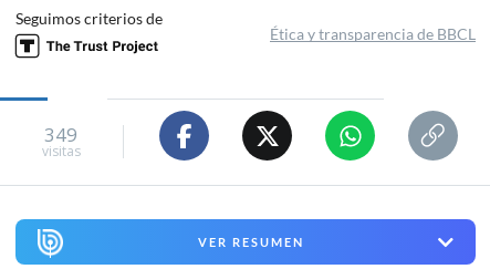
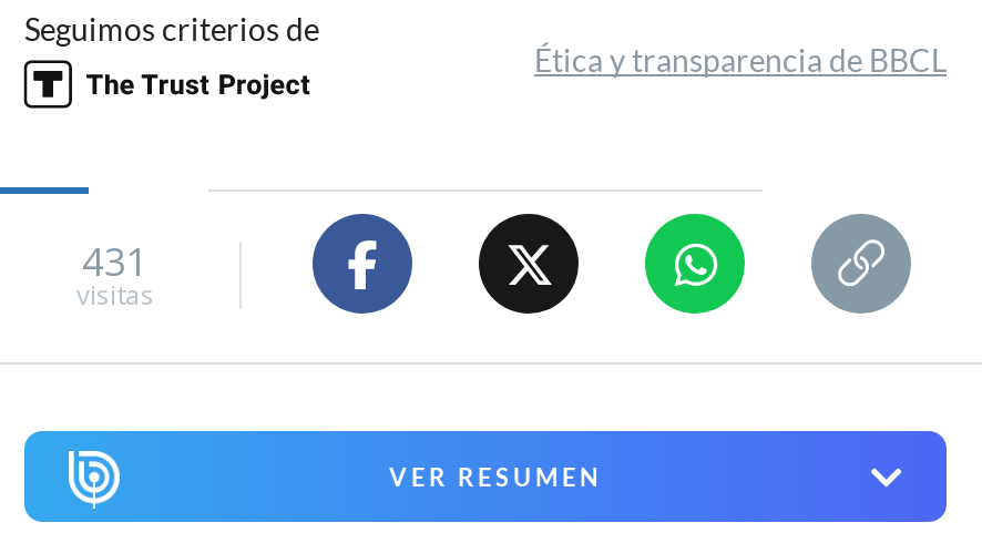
[44,122,77,147] 349 -> [82,236,149,287] 431

